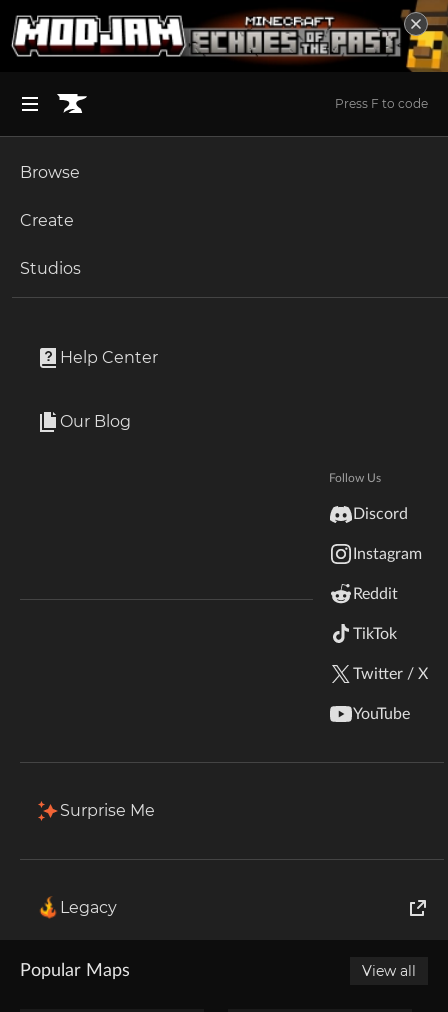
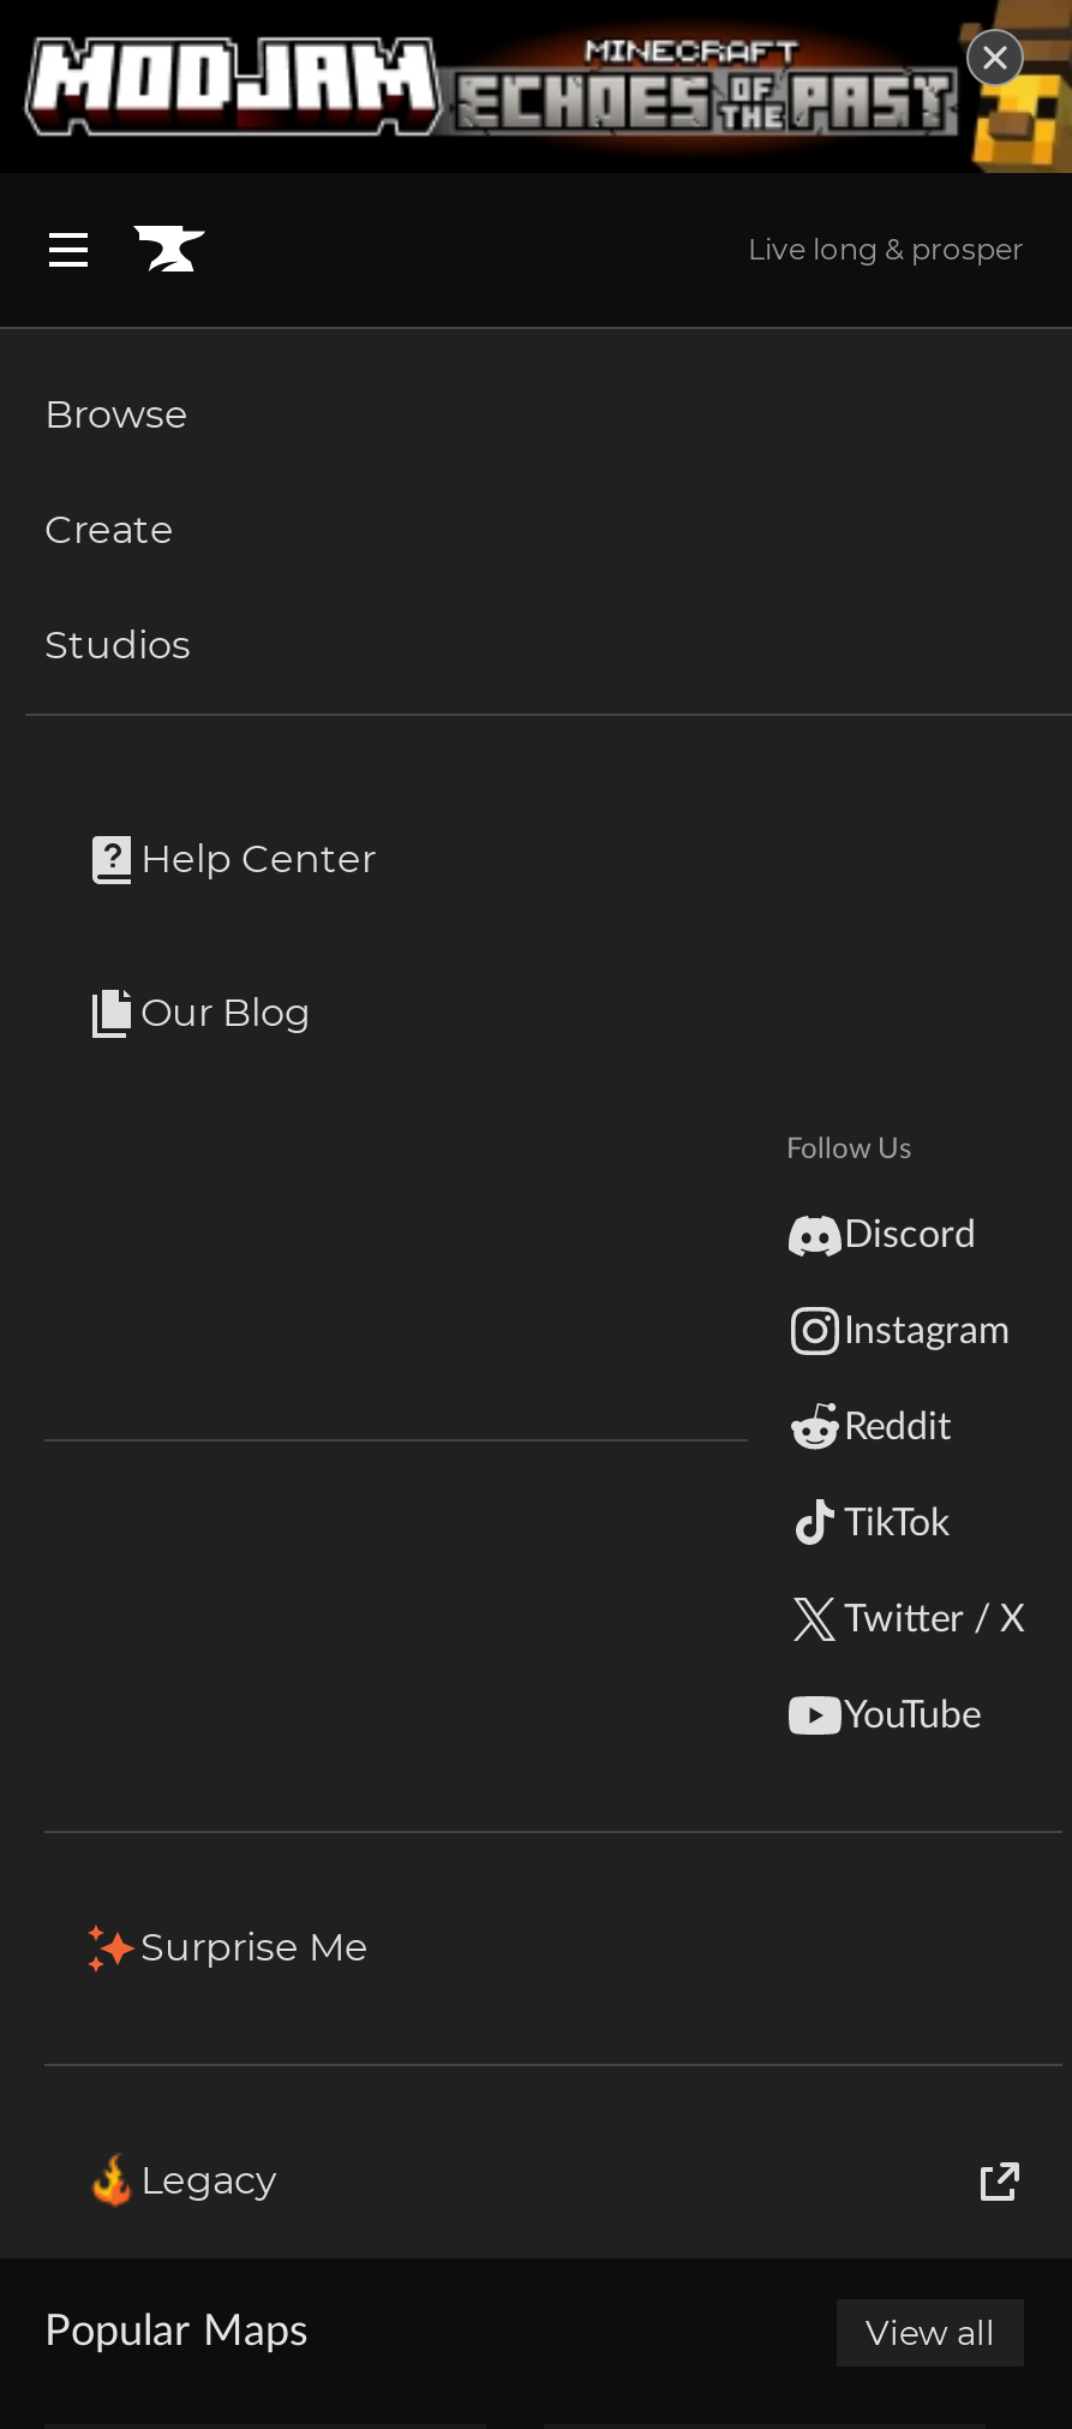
[335,96,428,111] Press F to code -> [748,230,1024,266] Live long & prosper

